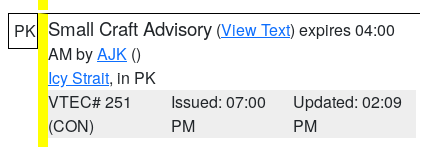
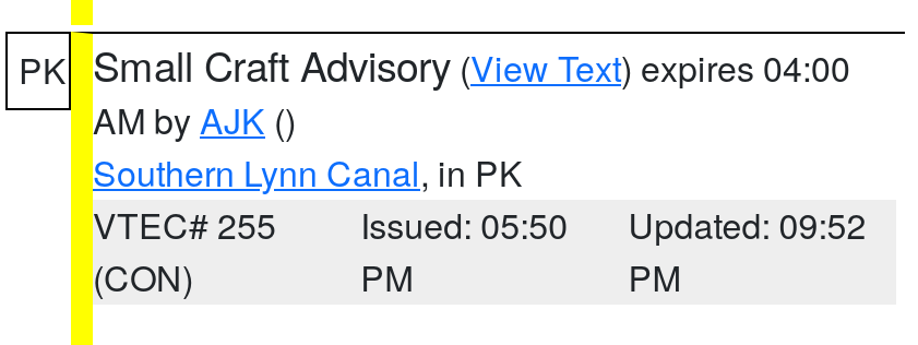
[48,66,156,113] Icy Strait, in PK | VTEC# 251 -> [93,147,523,250] Southern Lynn Canal, in PK | VTEC# 255
[171,90,266,113] Issued: 07:00 -> [360,200,568,250] Issued: 05:50
[293,90,402,113] Updated: 02:09 -> [628,200,866,250] Updated: 09:52

